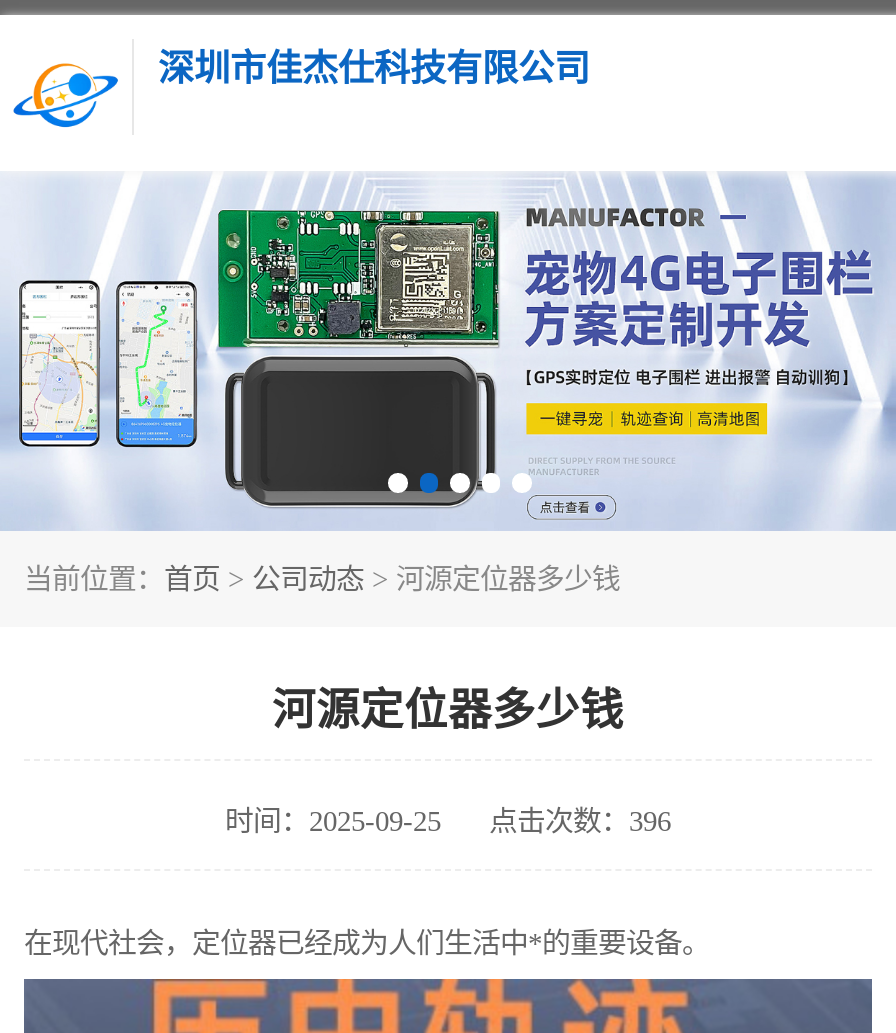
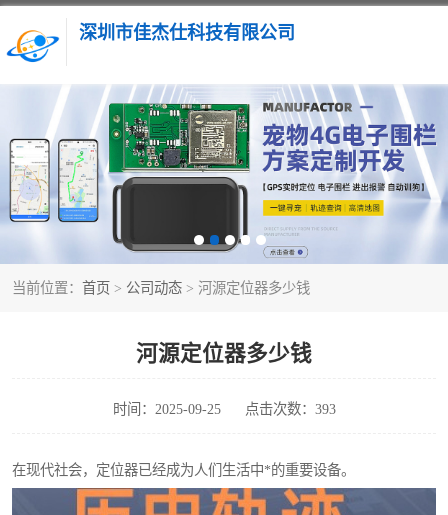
[225,805,671,837] 时间：2025-09-25 点击次数：396 -> [112,401,335,417] 时间：2025-09-25 点击次数：393

